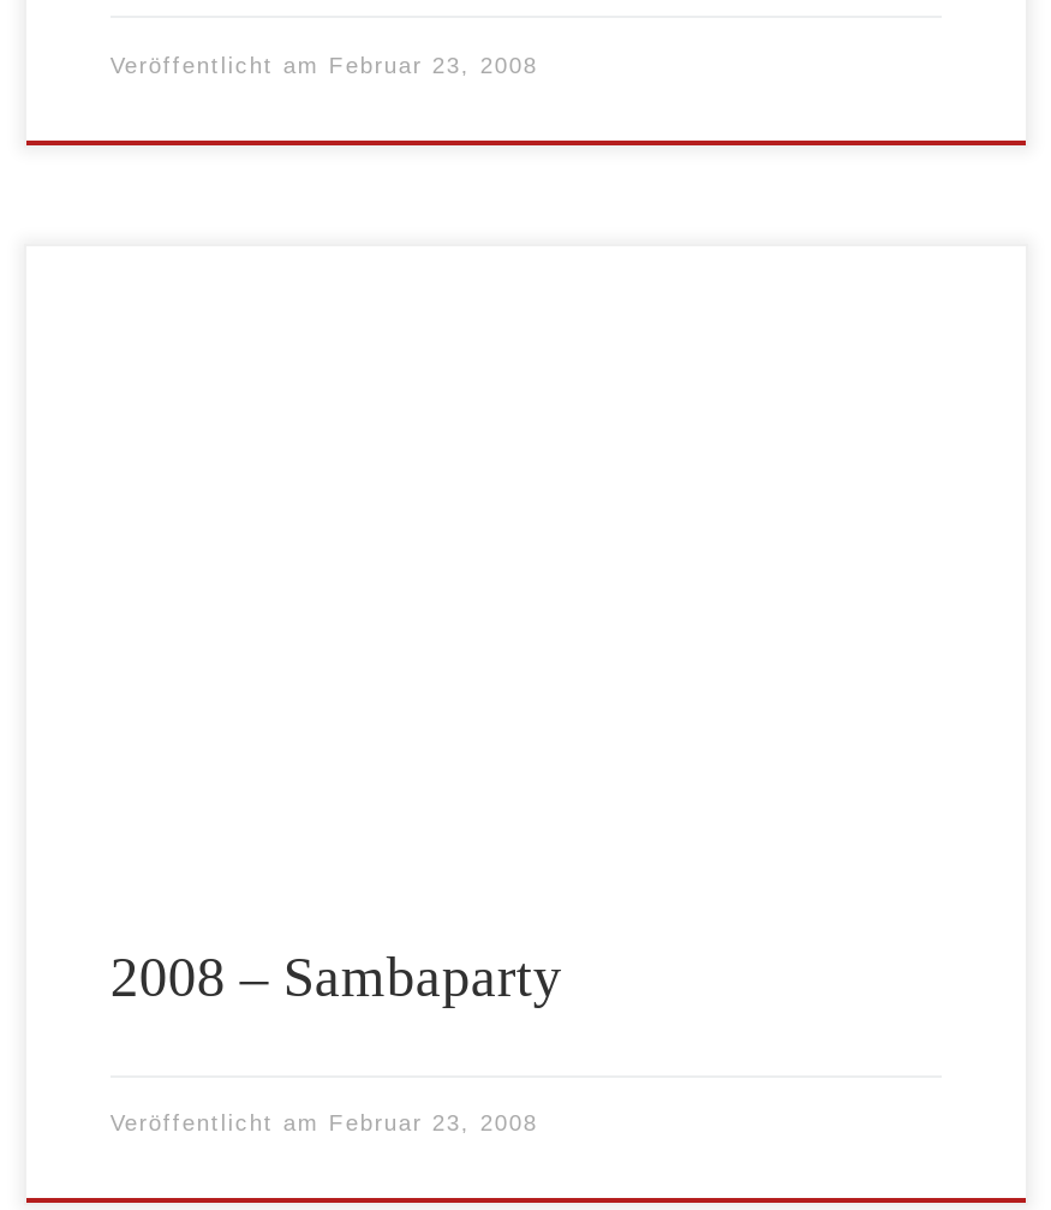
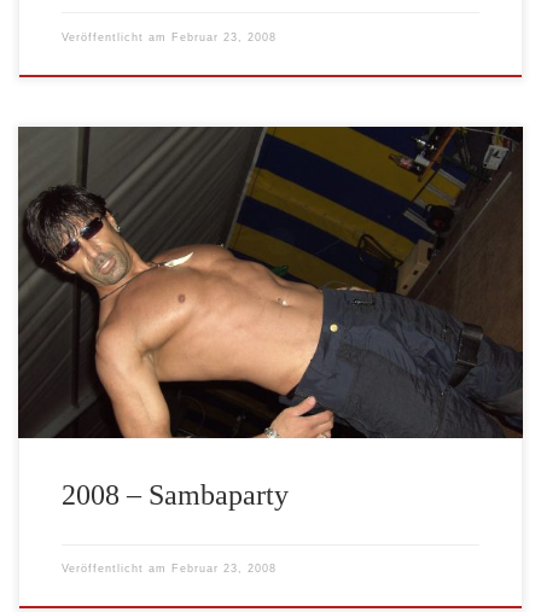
none -> [17,126,524,439] [image]

